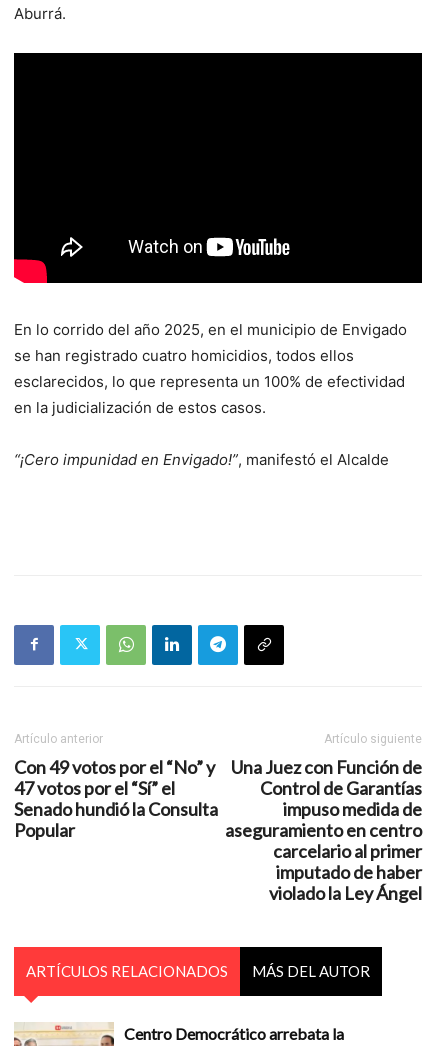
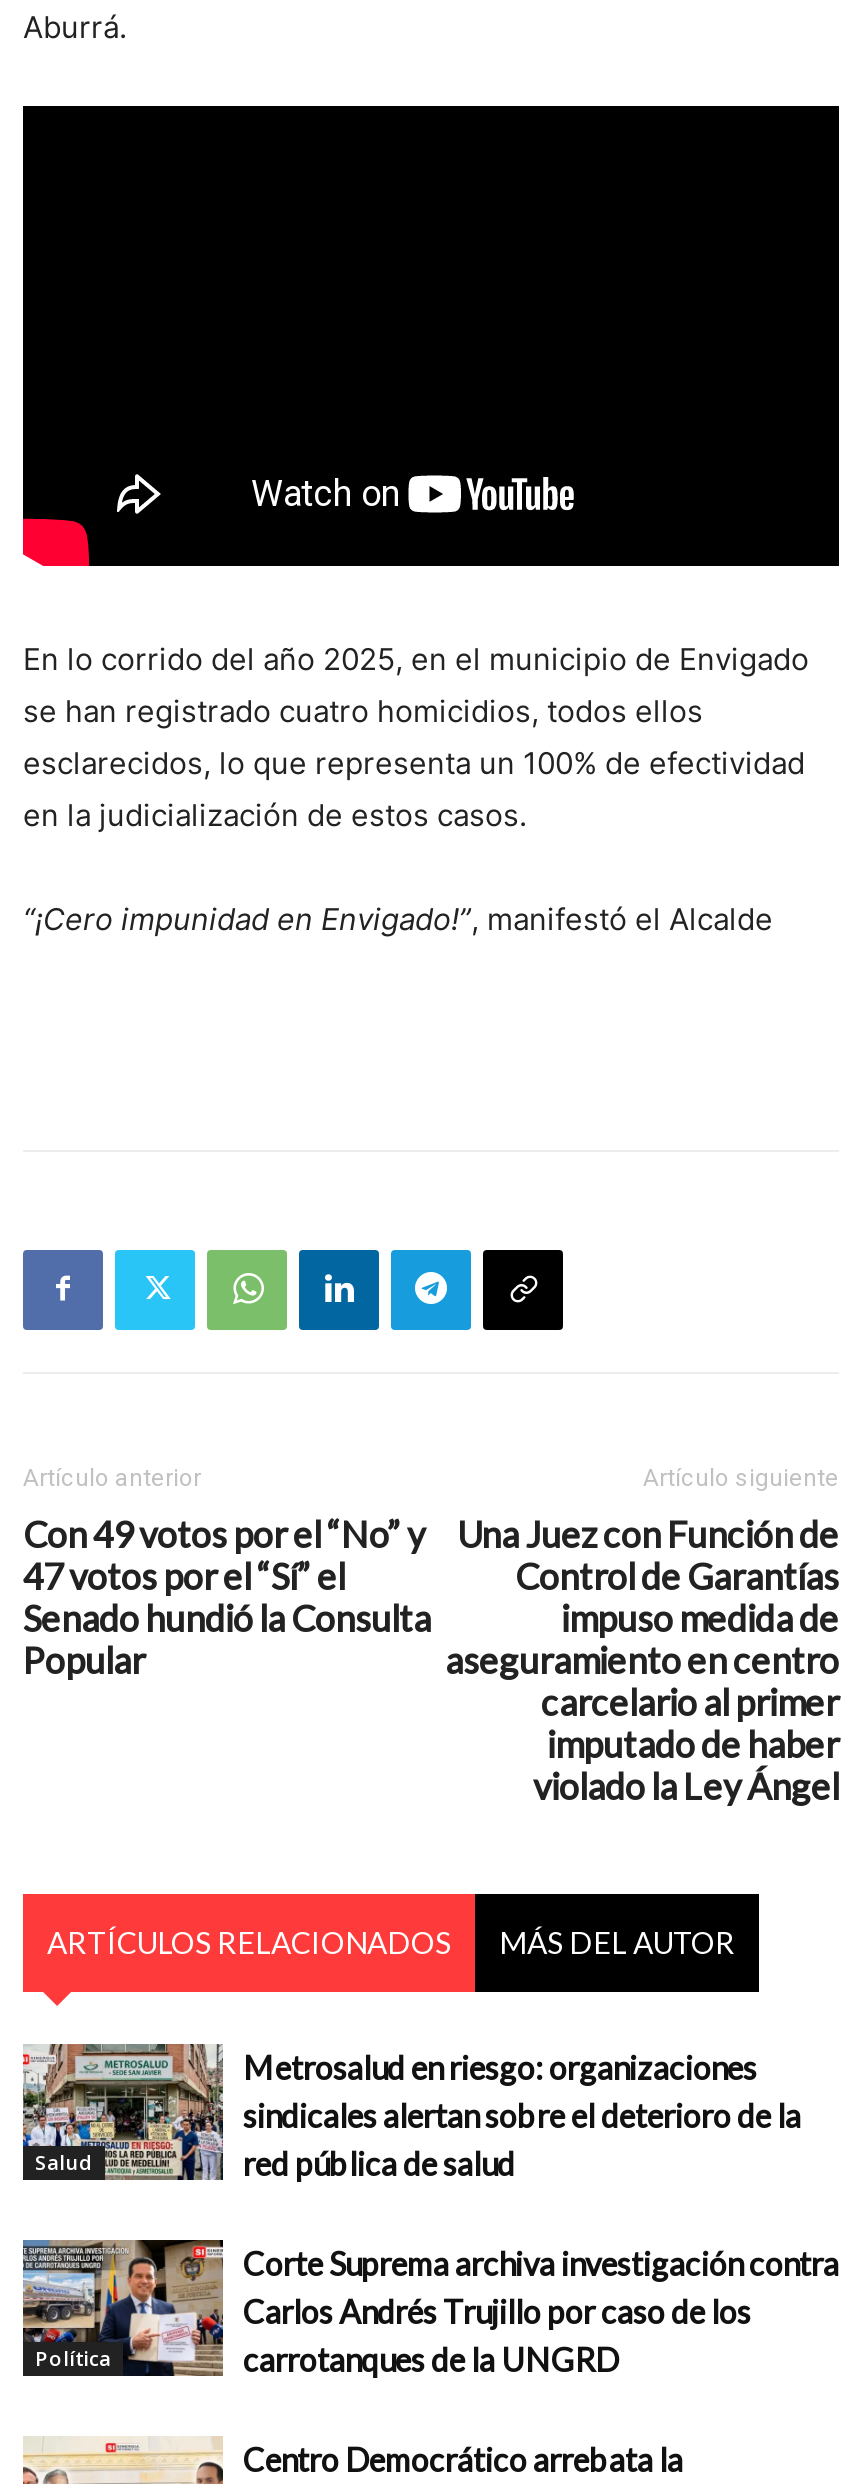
none -> [21,2042,215,2182] [image] | Salud
none -> [21,2238,215,2396] [image] | Política
none -> [243,2047,801,2181] Metrosalud en riesgo: organizaciones | sindicales alertan sobre el deterioro de la | red pública de salud
none -> [243,2243,839,2377] Corte Suprema archiva investigación contra | Carlos Andrés Trujillo por caso de los | carrotanques de la UNGRD

